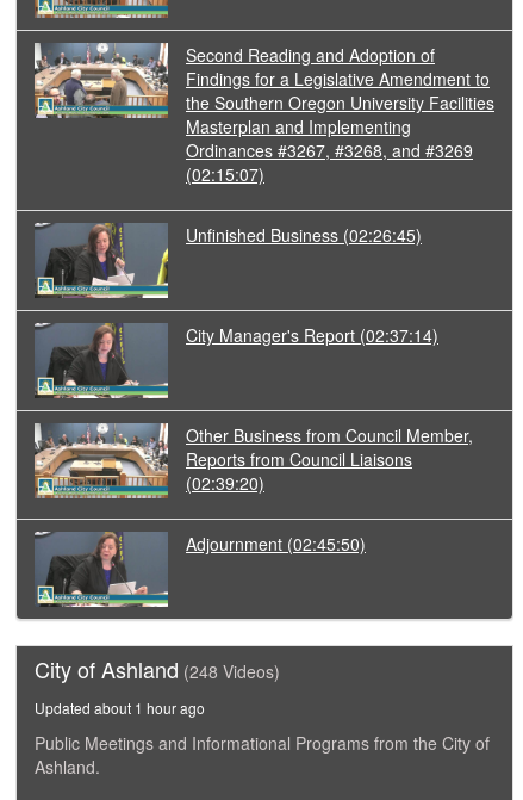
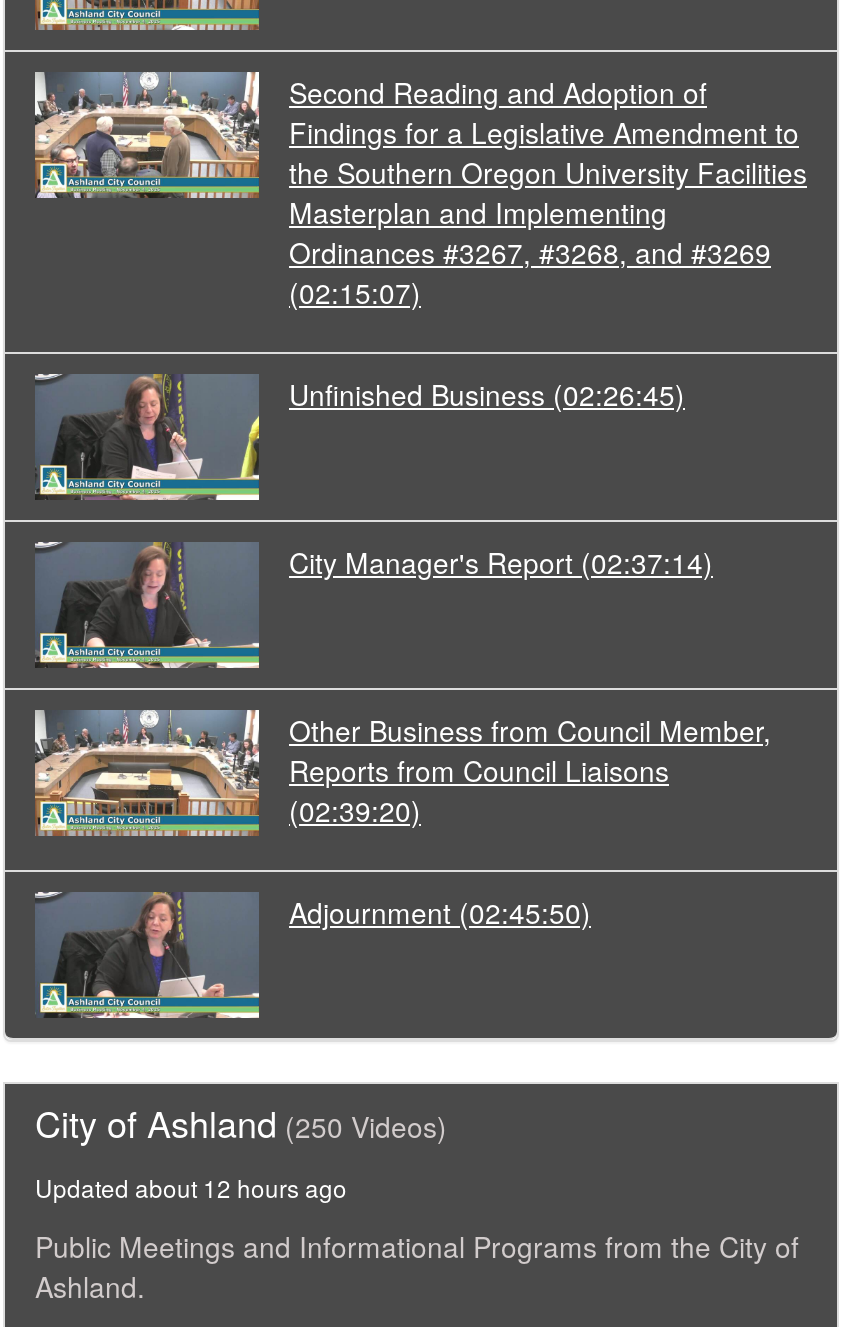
[35,654,280,685] City of Ashland (248 Videos) -> [35,1097,447,1149] City of Ashland (250 Videos)
[35,698,205,718] Updated about 1 hour ago -> [35,1171,347,1205] Updated about 12 hours ago

